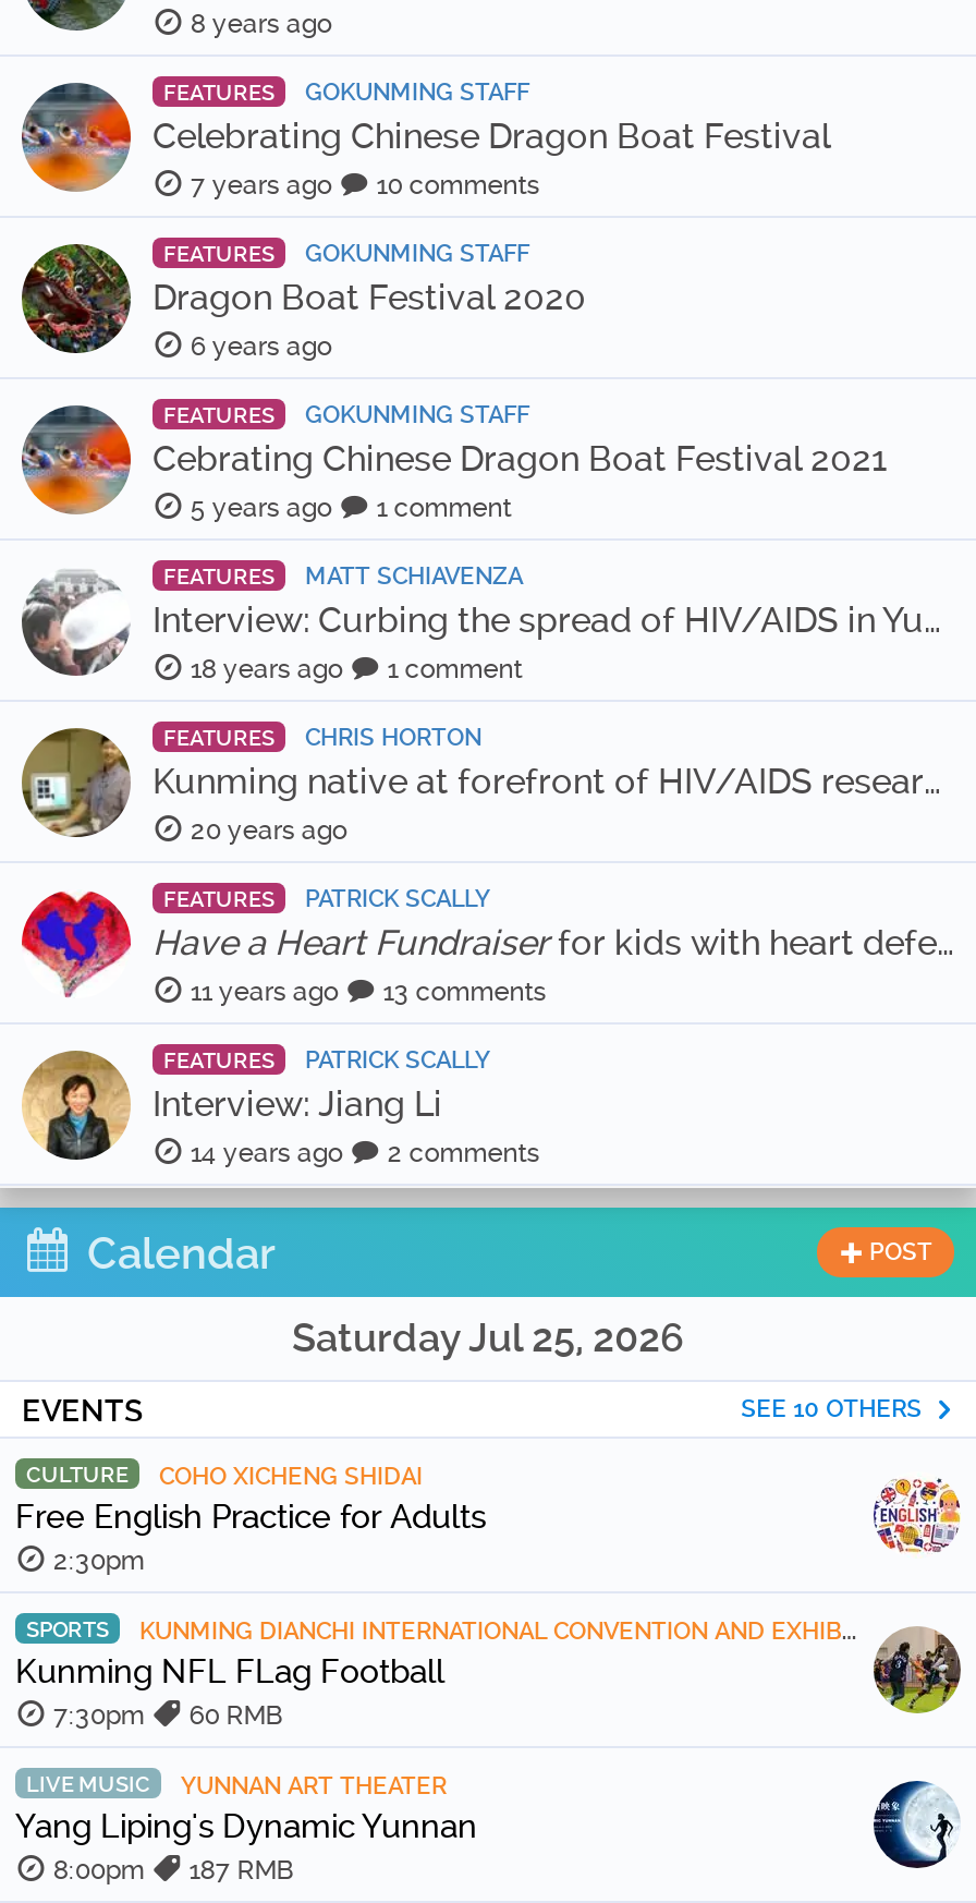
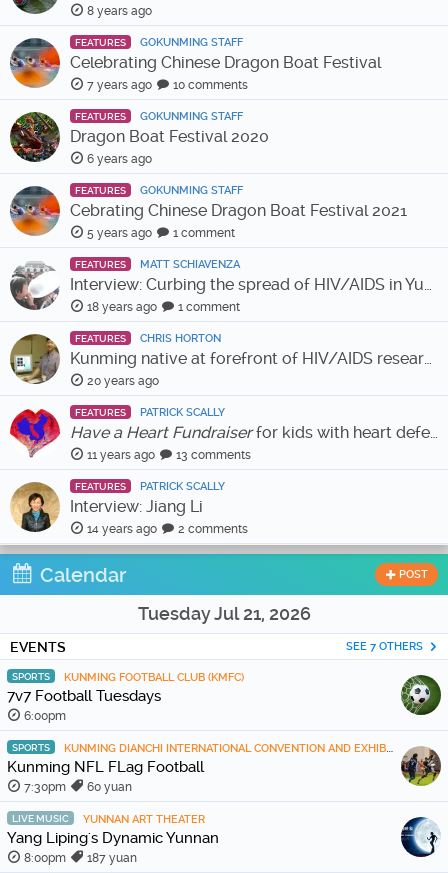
[292,1314,684,1360] Saturday Jul 25, 2026 -> [137,603,310,624] Tuesday Jul 21, 2026
[741,1395,928,1423] SEE 10 OTHERS -> [346,640,426,653] SEE 7 OTHERS
[15,1463,486,1576] CULTURE | COHO XICHENG SHIDAI | Free English Practice for Adults | 2:30pm -> [7,671,244,723] SPORTS | KUNMING FOOTBALL CLUB (KMFC) | 7v7 Football Tuesdays | 6:00pm
[874,1471,961,1559] [image] -> [401,674,442,716] [image]
[47,1700,283,1731] 7:30pm 60 RMB -> [21,780,132,794] 7:30pm 60 yuan
[47,1855,294,1886] 8:00pm 187 RMB -> [21,851,137,865] 8:00pm 187 yuan

